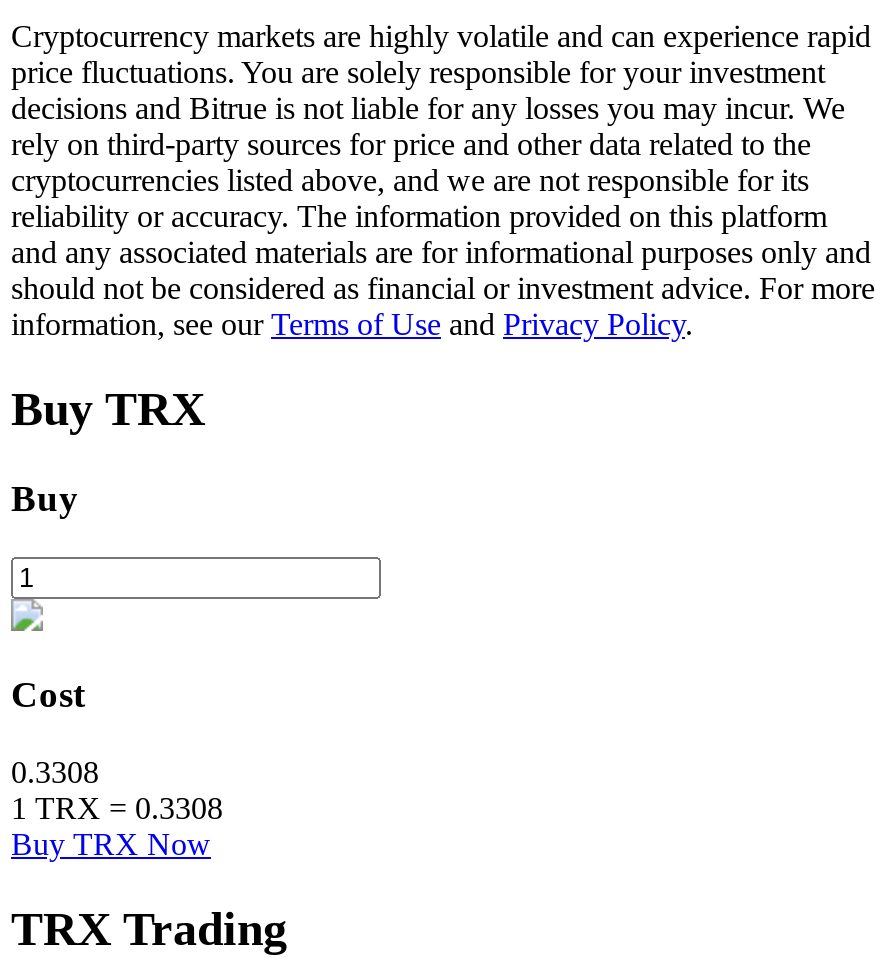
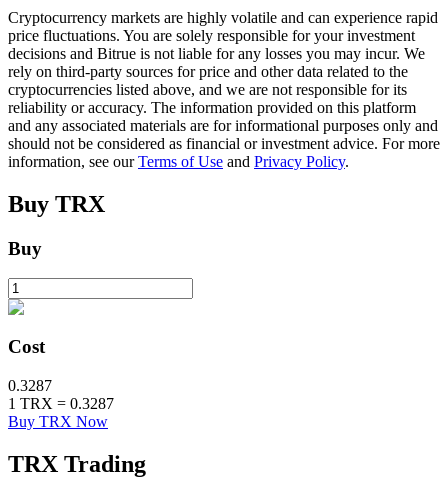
[11,754,99,788] 0.3308 -> [8,377,52,394] 0.3287
[11,790,223,824] 1 TRX = 0.3308 -> [8,395,114,412] 1 TRX = 0.3287

